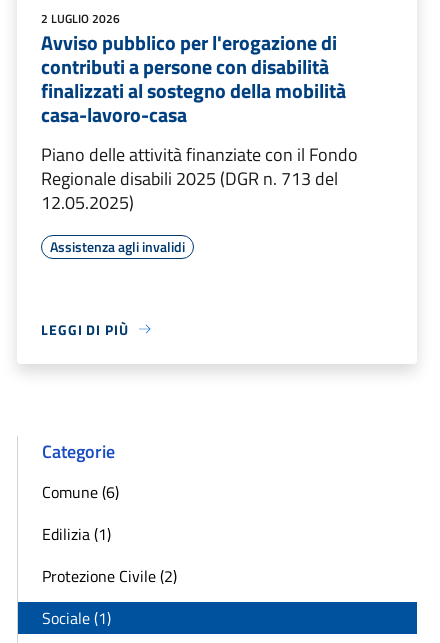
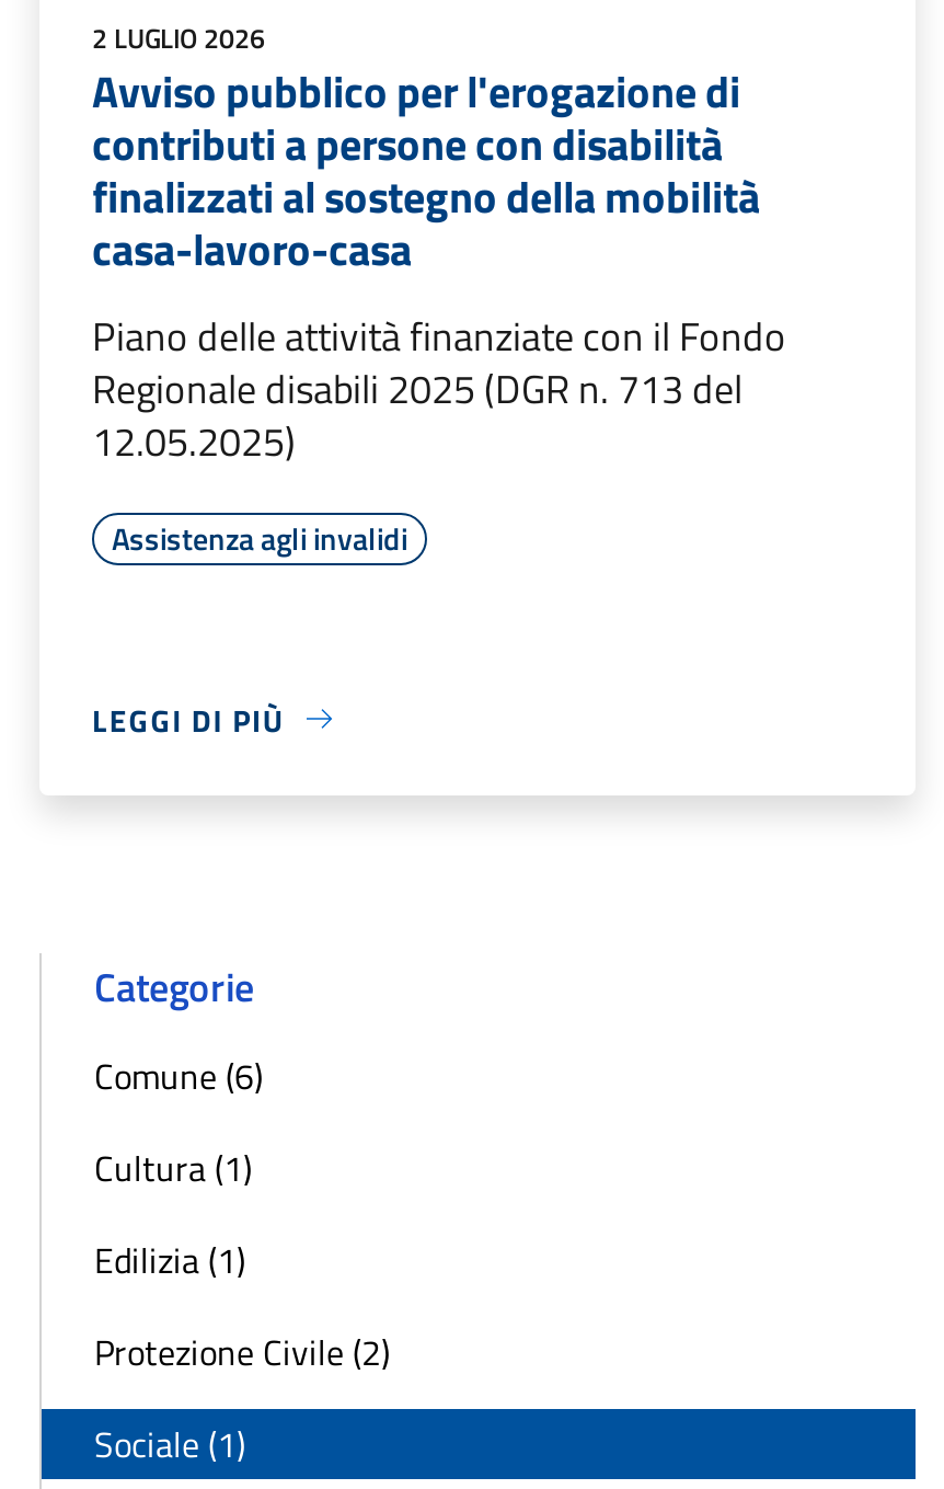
none -> [94,1141,252,1194] Cultura (1)

